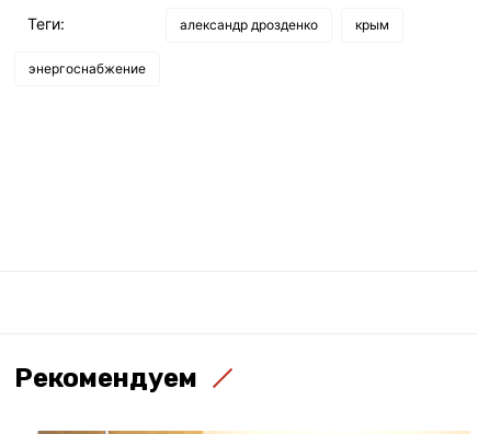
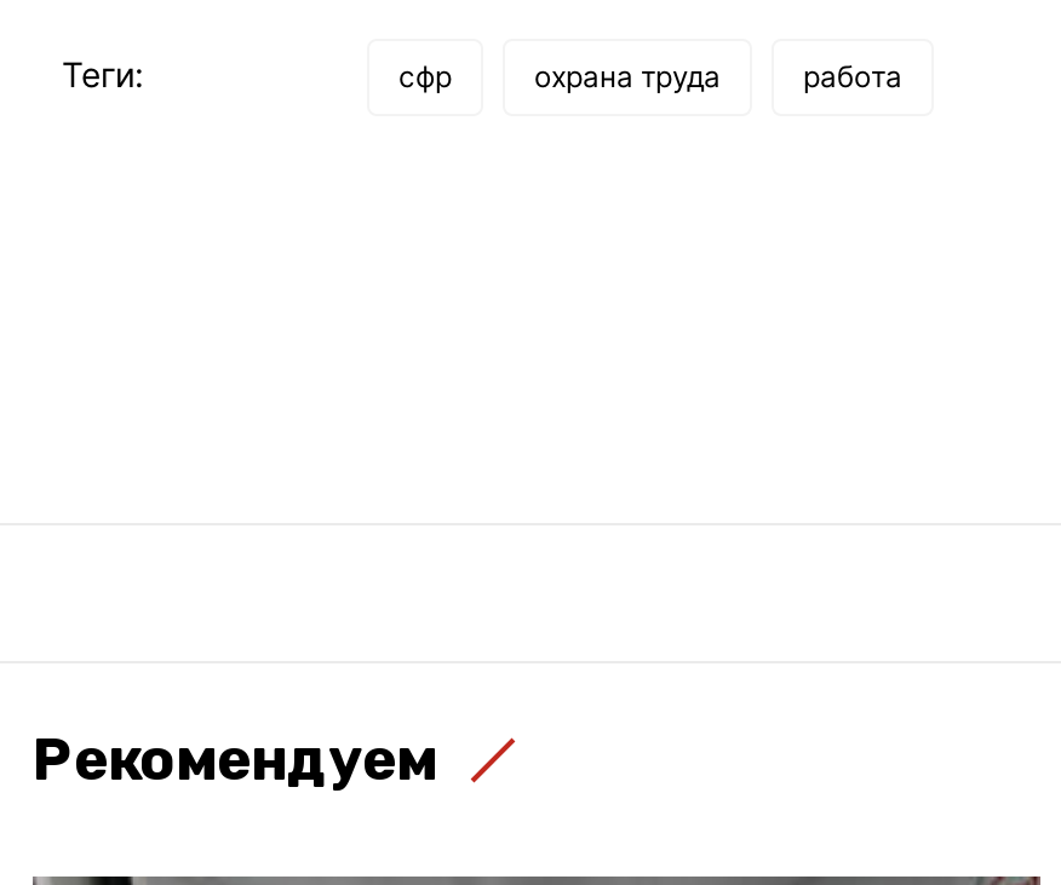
[29,16,389,76] александр дрозденко | крым | энергоснабжение -> [398,58,902,94] сфр | охрана труда | работа

